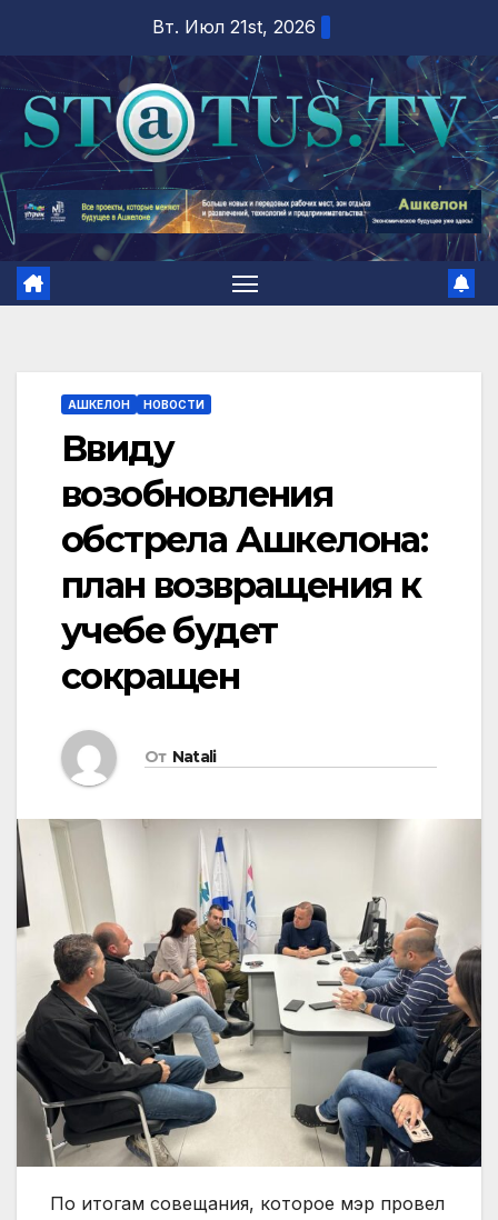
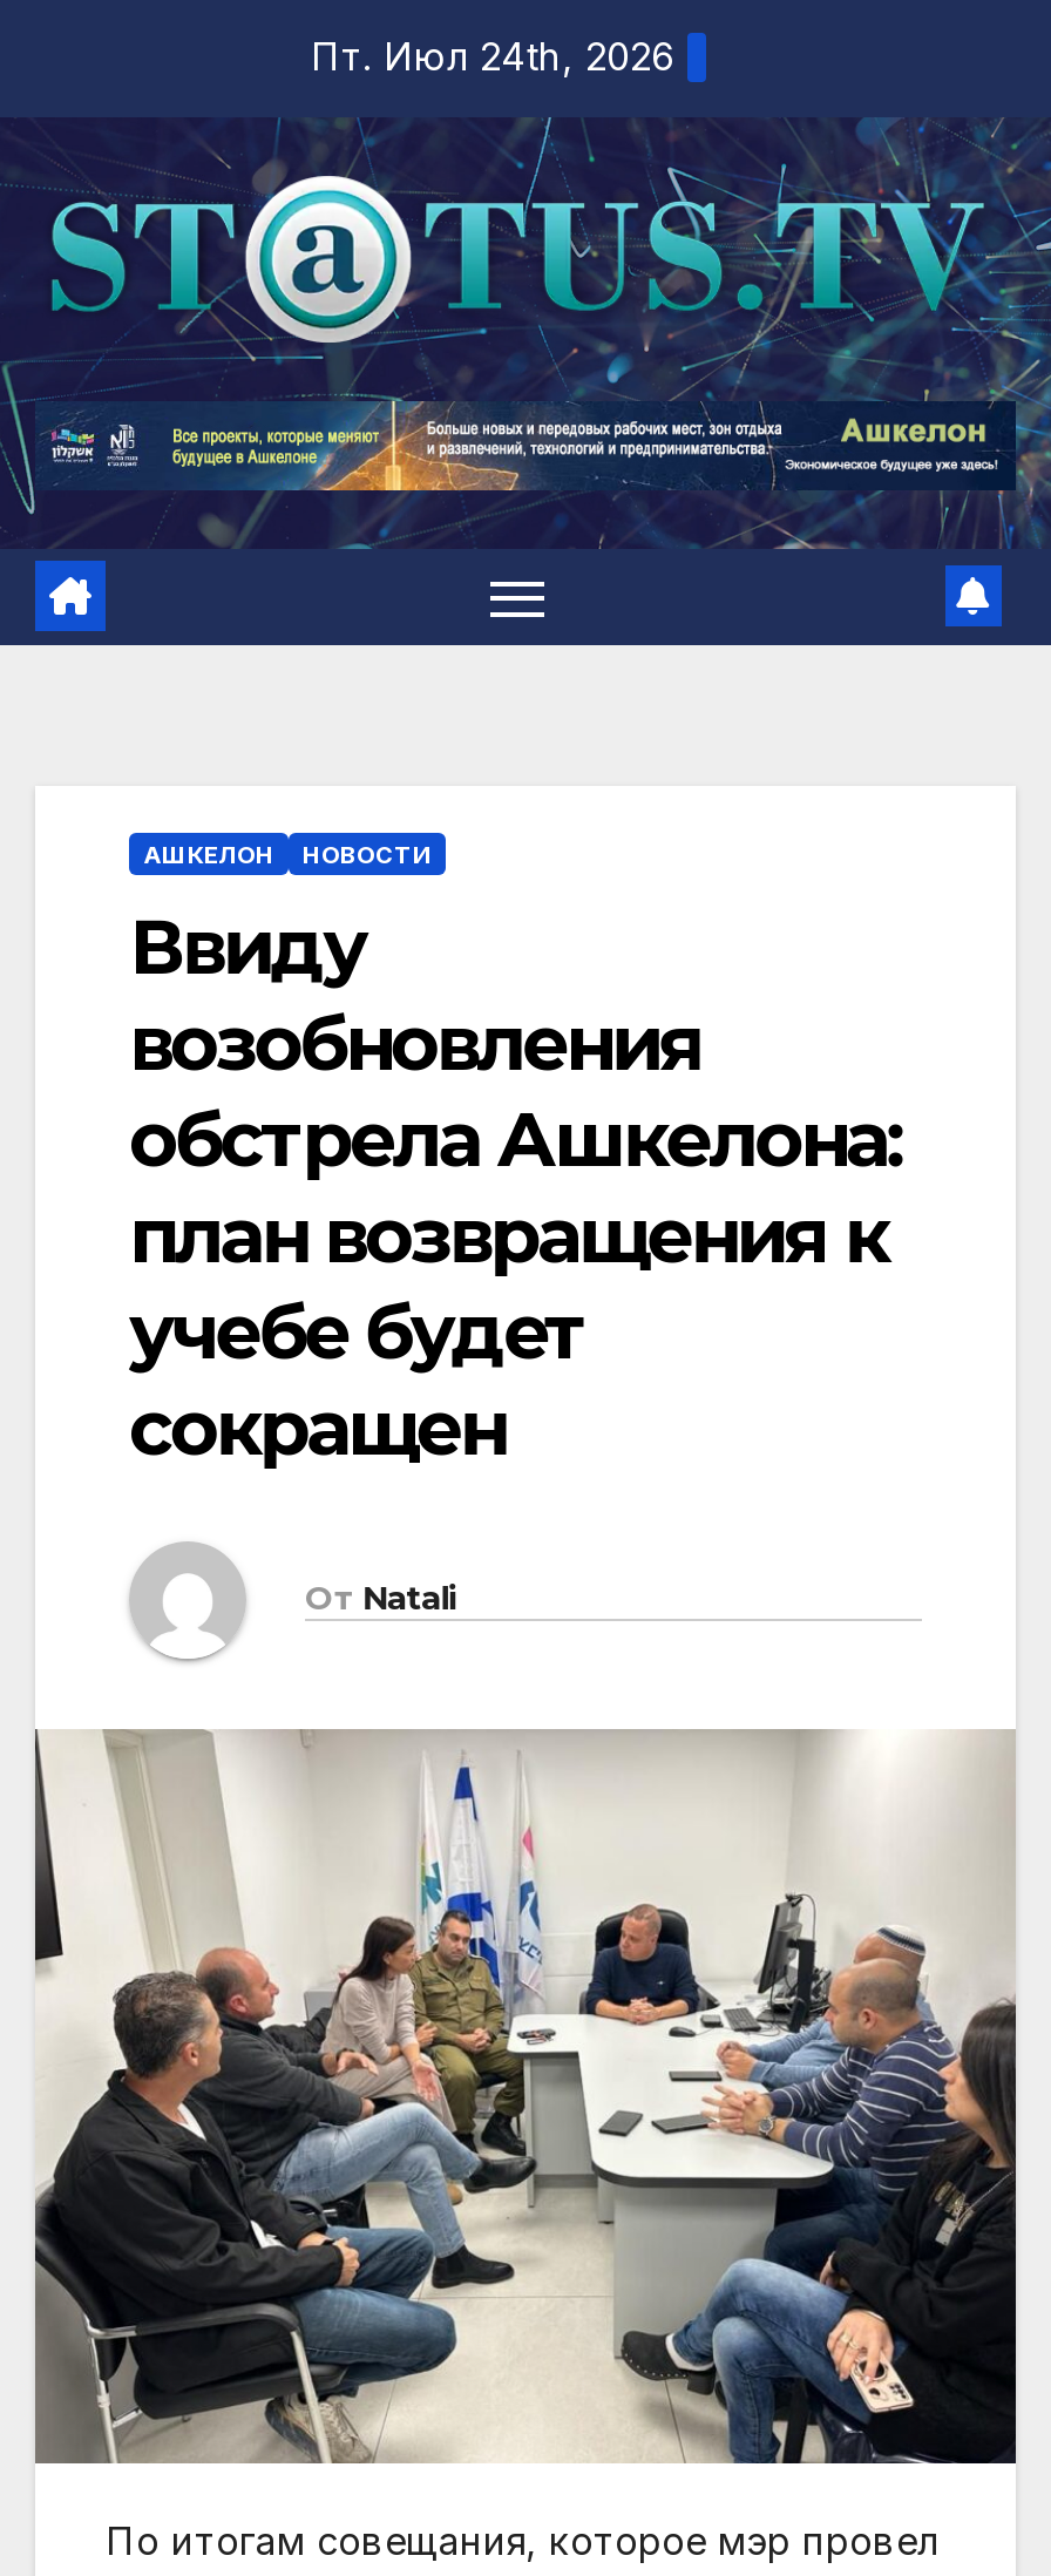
[152,16,315,38] Вт. Июл 21st, 2026 -> [311,33,674,80] Пт. Июл 24th, 2026

